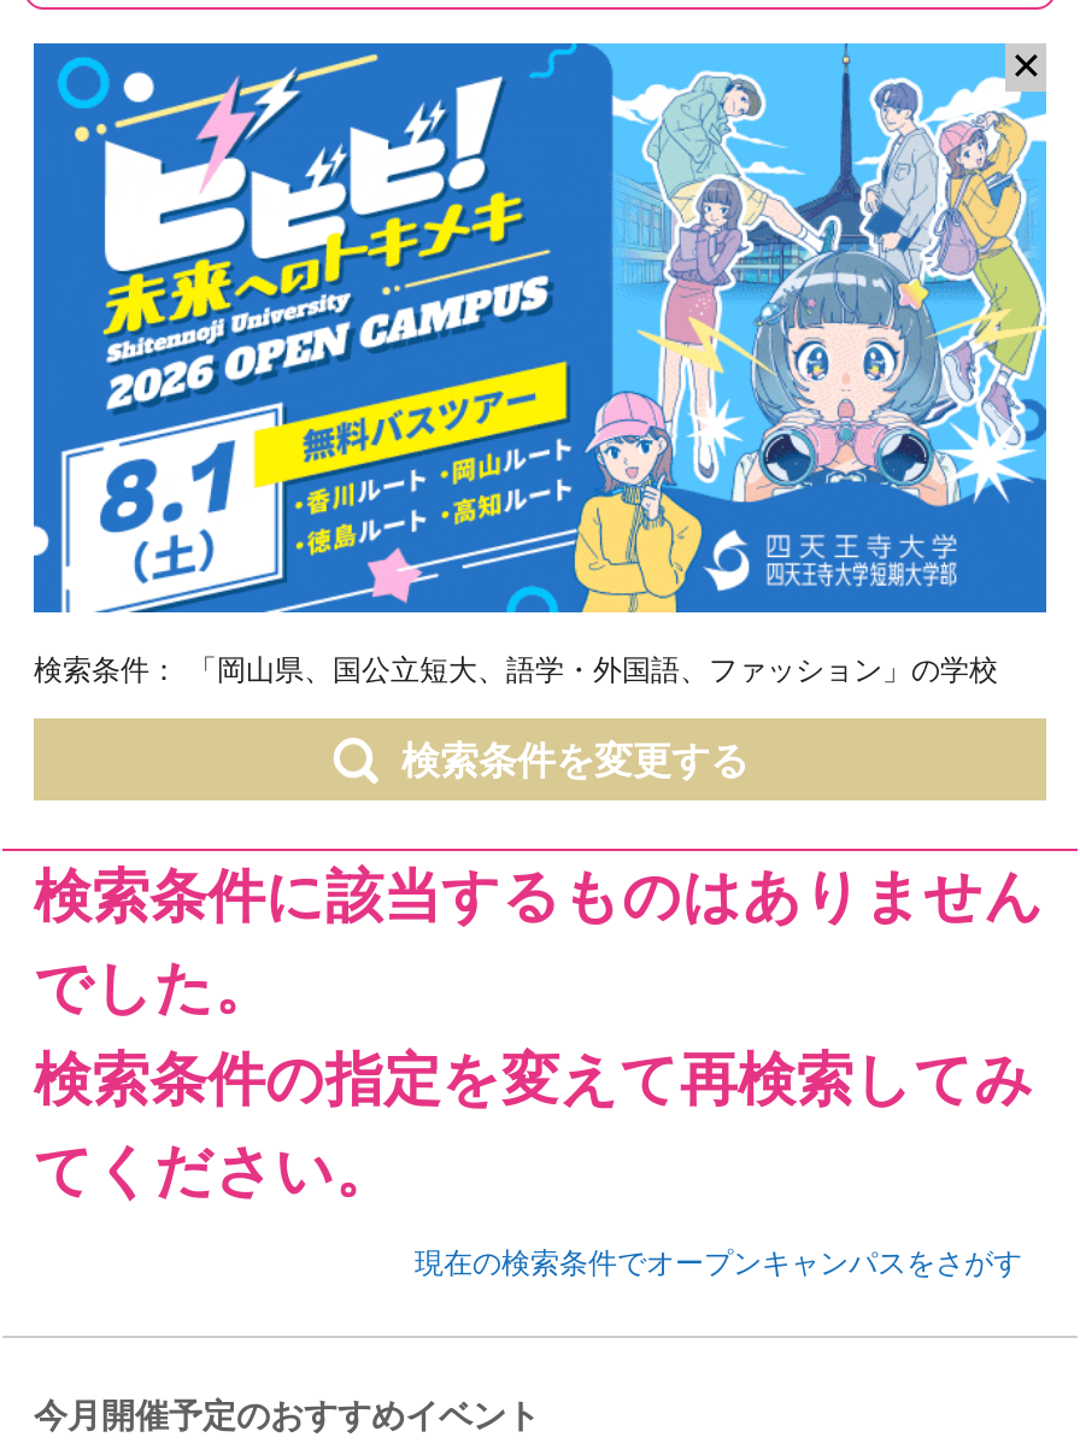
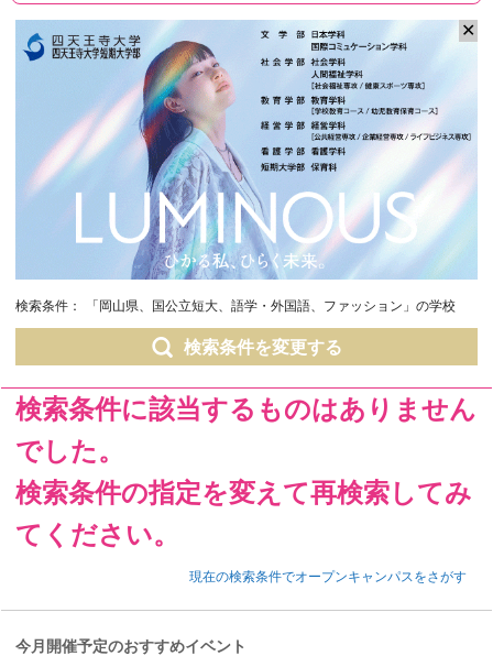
[34,41,1049,615] [image] -> [14,20,478,281] [image]

